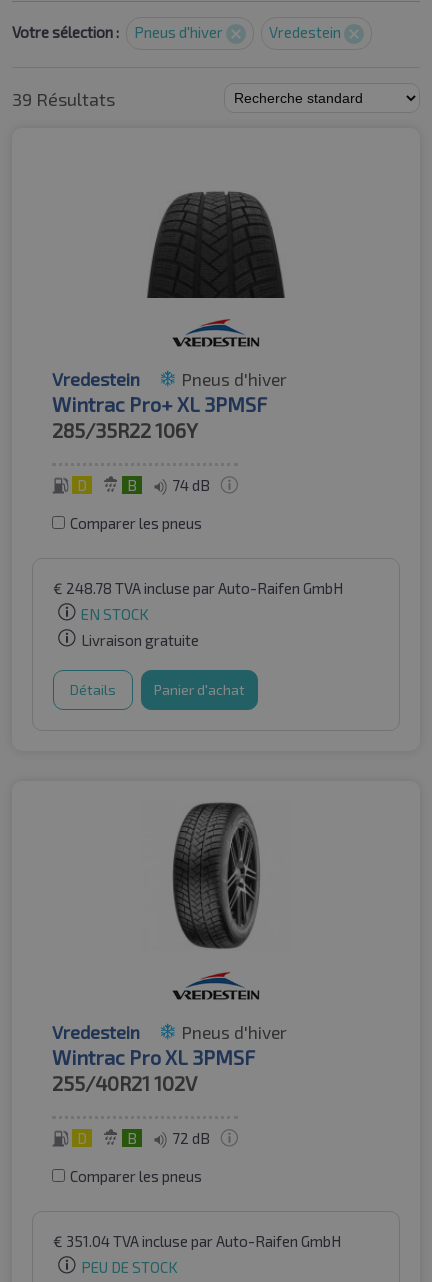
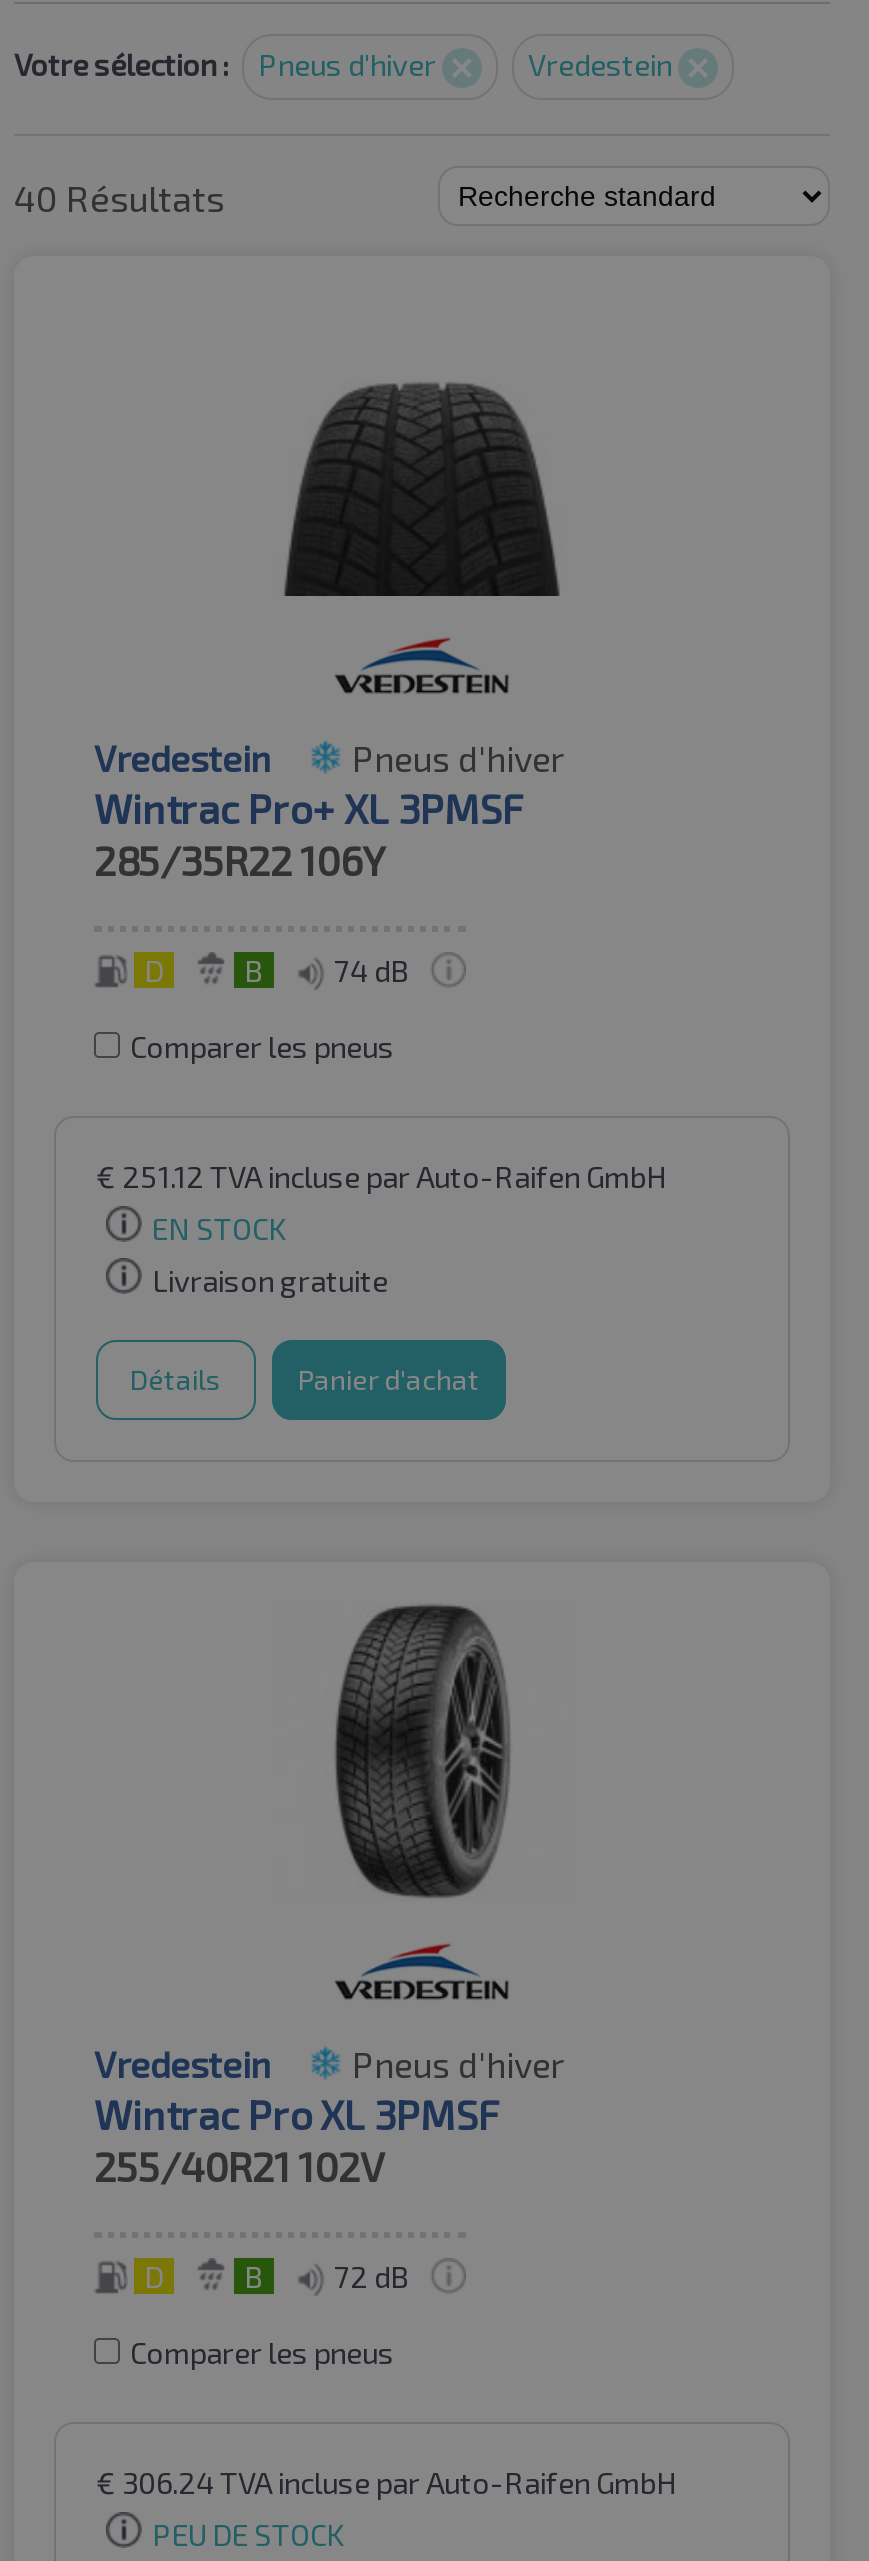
[12,88,115,110] 39 Résultats -> [14,177,224,221] 40 Résultats
[53,579,343,597] € 248.78 TVA incluse par Auto-Raifen GmbH -> [96,1159,666,1195] € 251.12 TVA incluse par Auto-Raifen GmbH
[53,1232,341,1250] € 351.04 TVA incluse par Auto-Raifen GmbH -> [96,2464,676,2500] € 306.24 TVA incluse par Auto-Raifen GmbH

